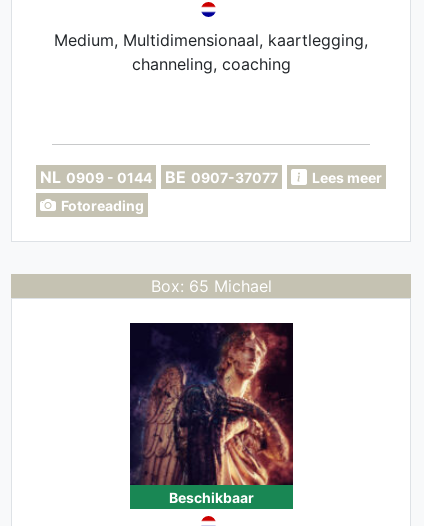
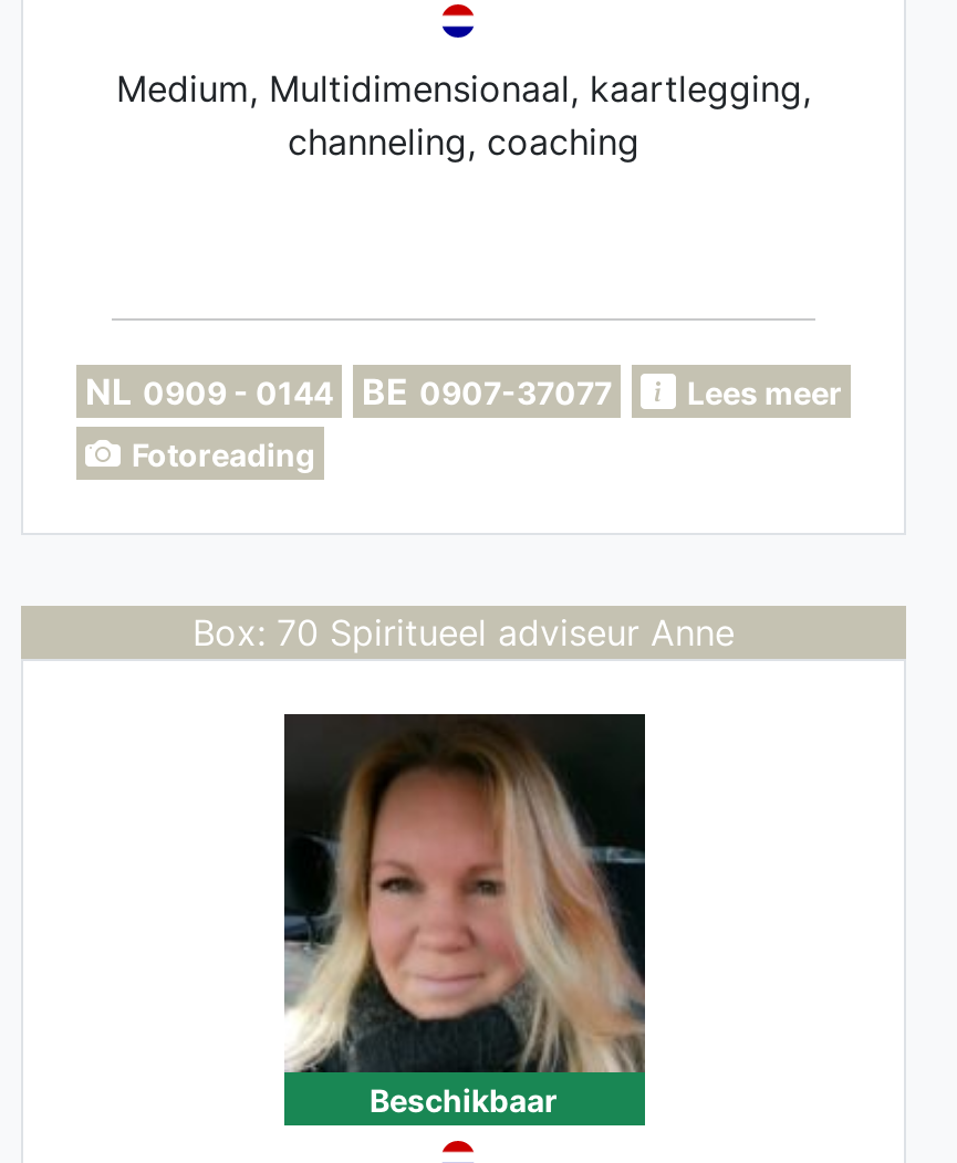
[150,276,271,296] Box: 65 Michael -> [193,610,735,654] Box: 70 Spiritueel adviseur Anne
[129,323,293,486] [image] -> [284,714,645,1075] [image]

